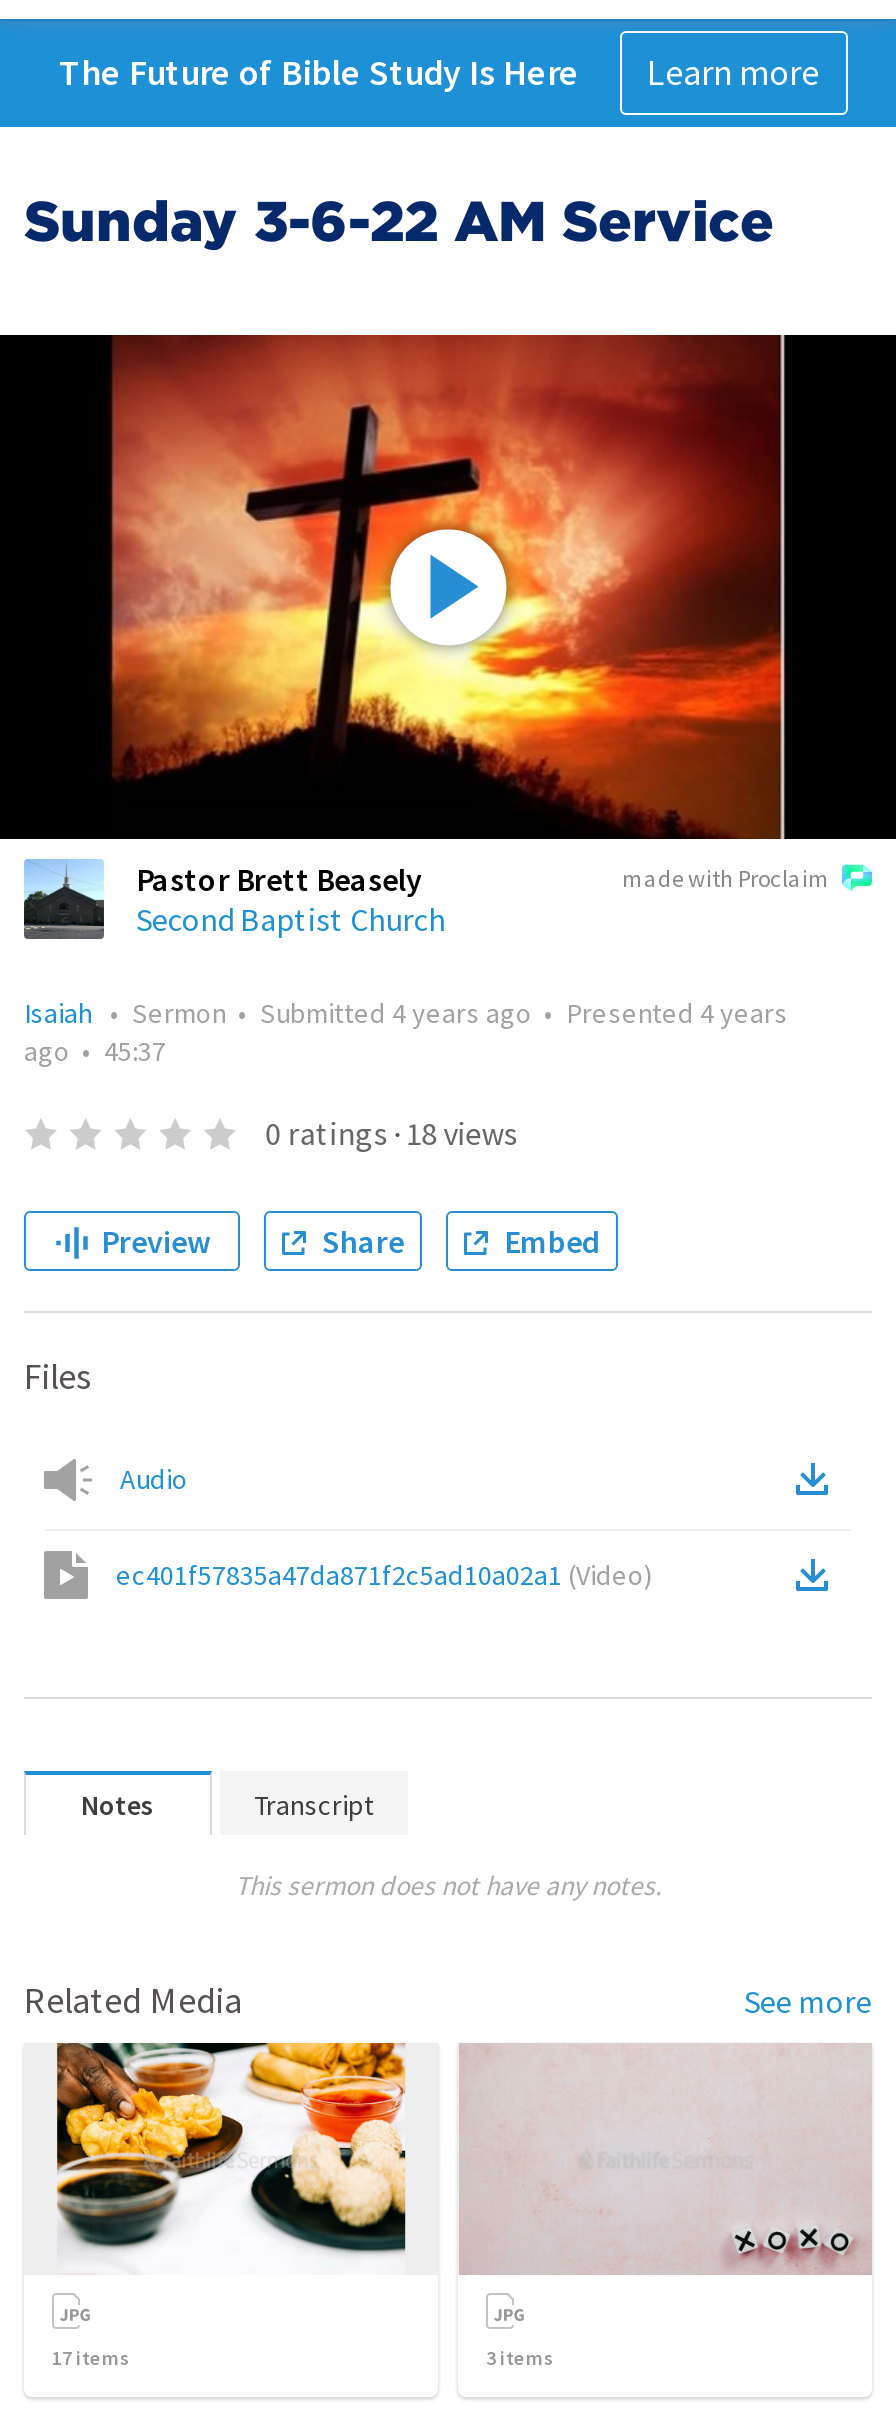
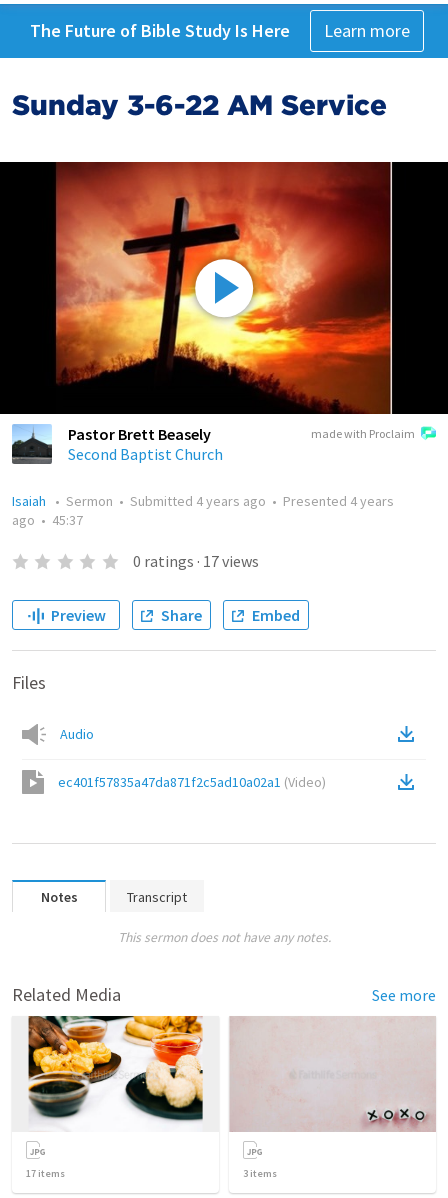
[265,1113,517,1153] 0 ratings · 18 views -> [133,551,259,571] 0 ratings · 17 views

